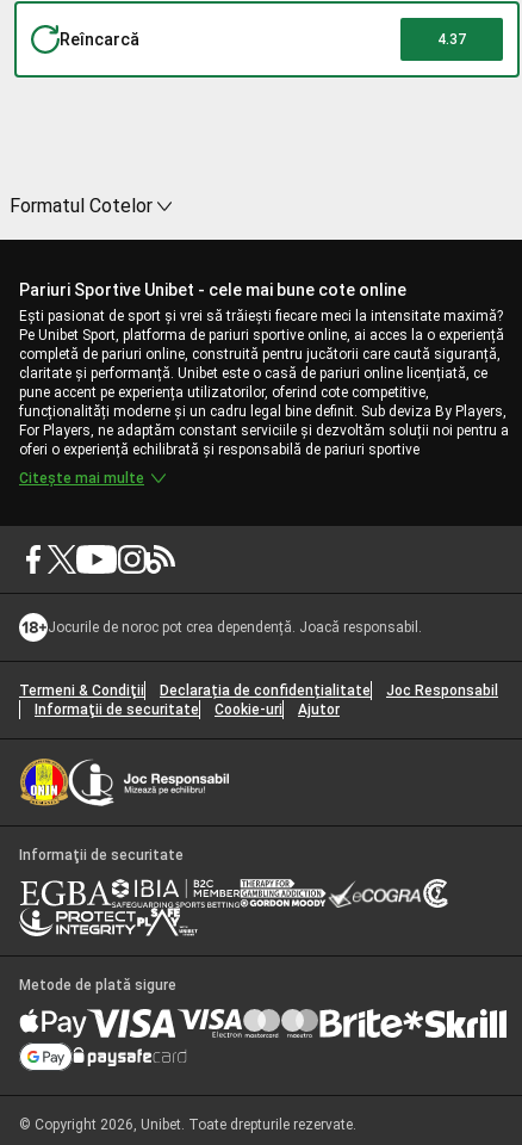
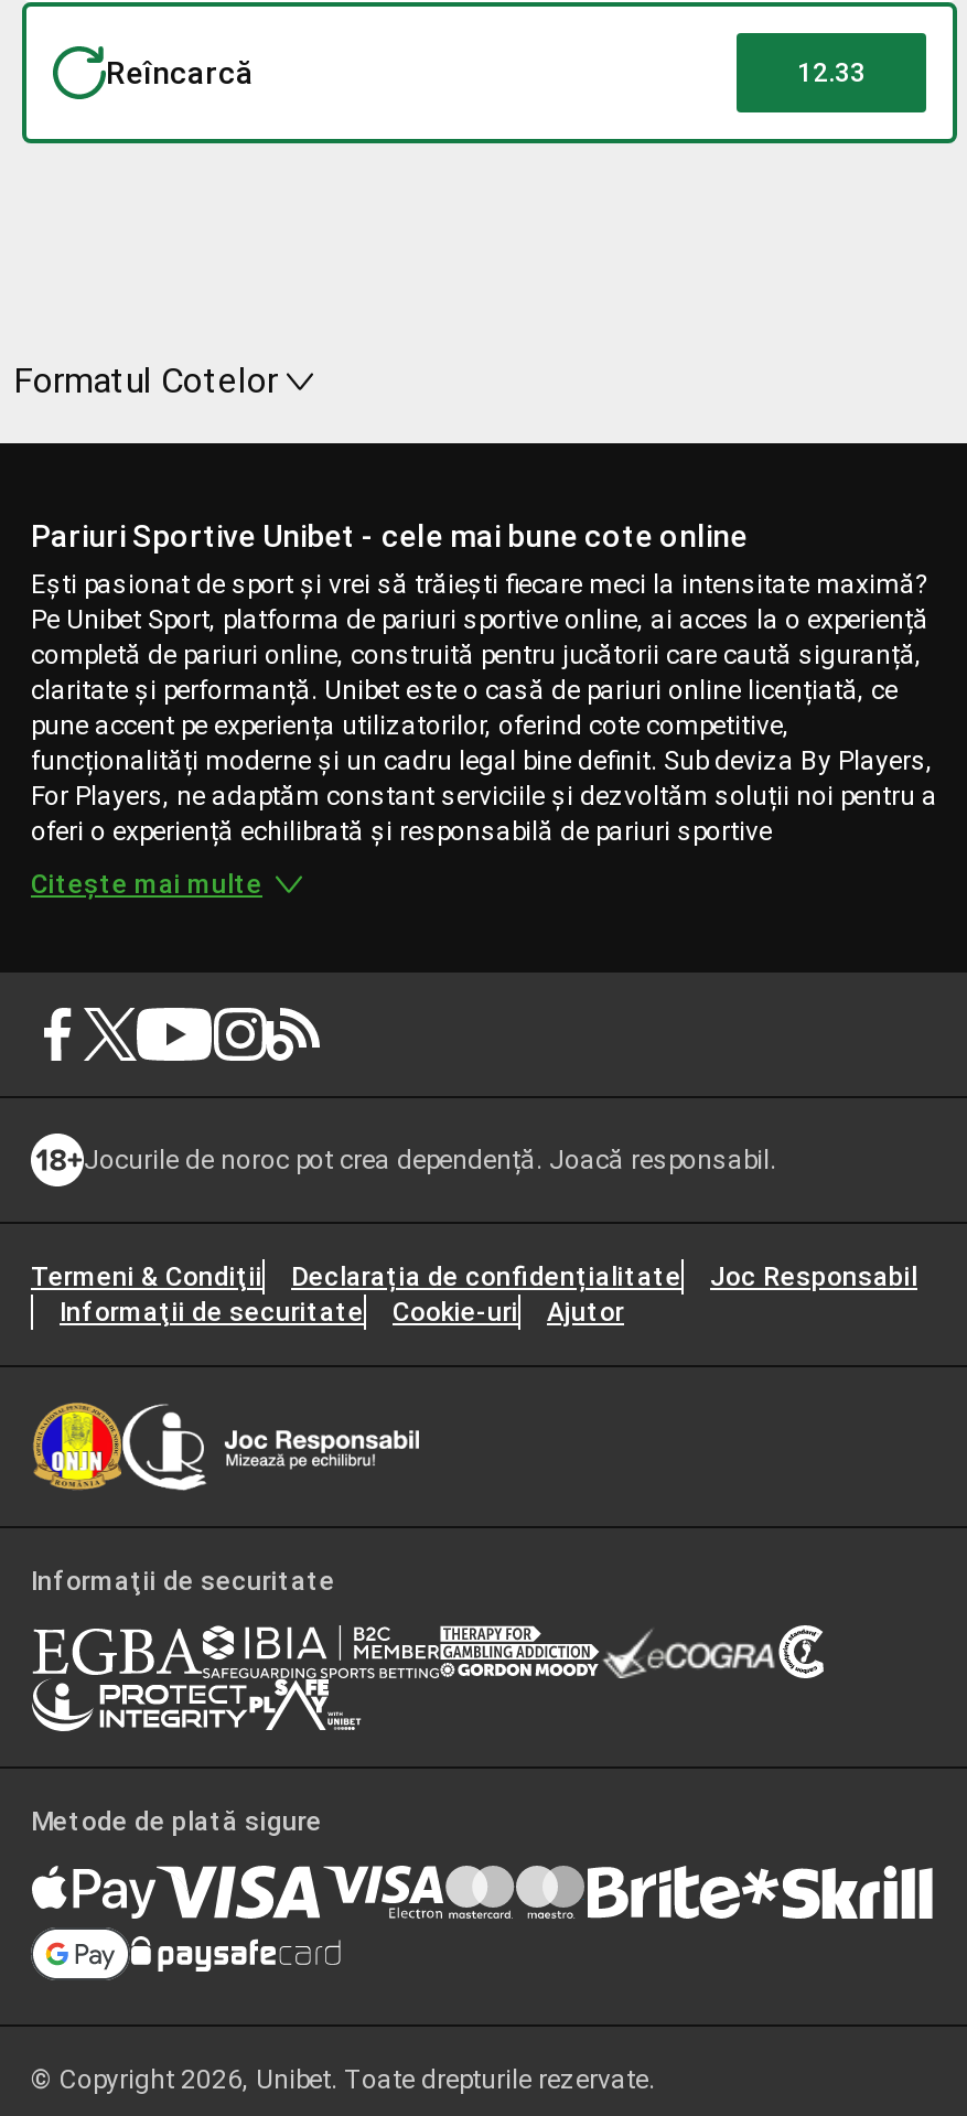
[437,31,466,48] 4.37 -> [797,57,866,88] 12.33

